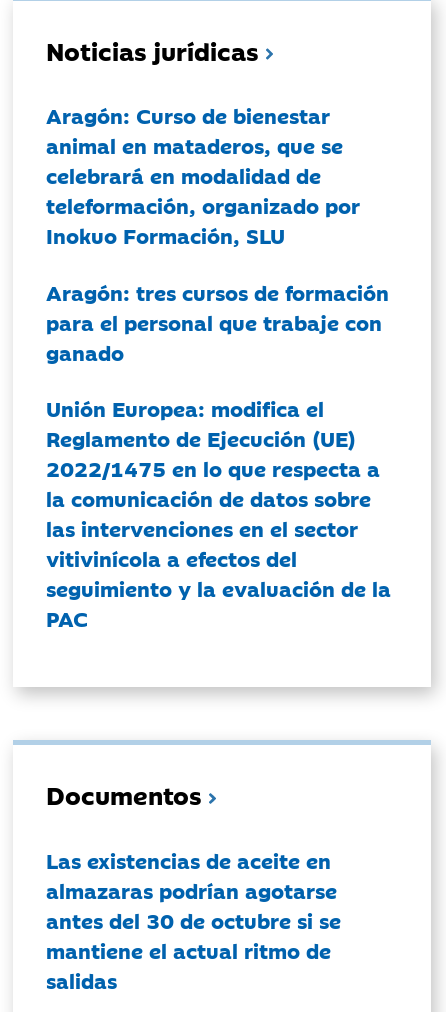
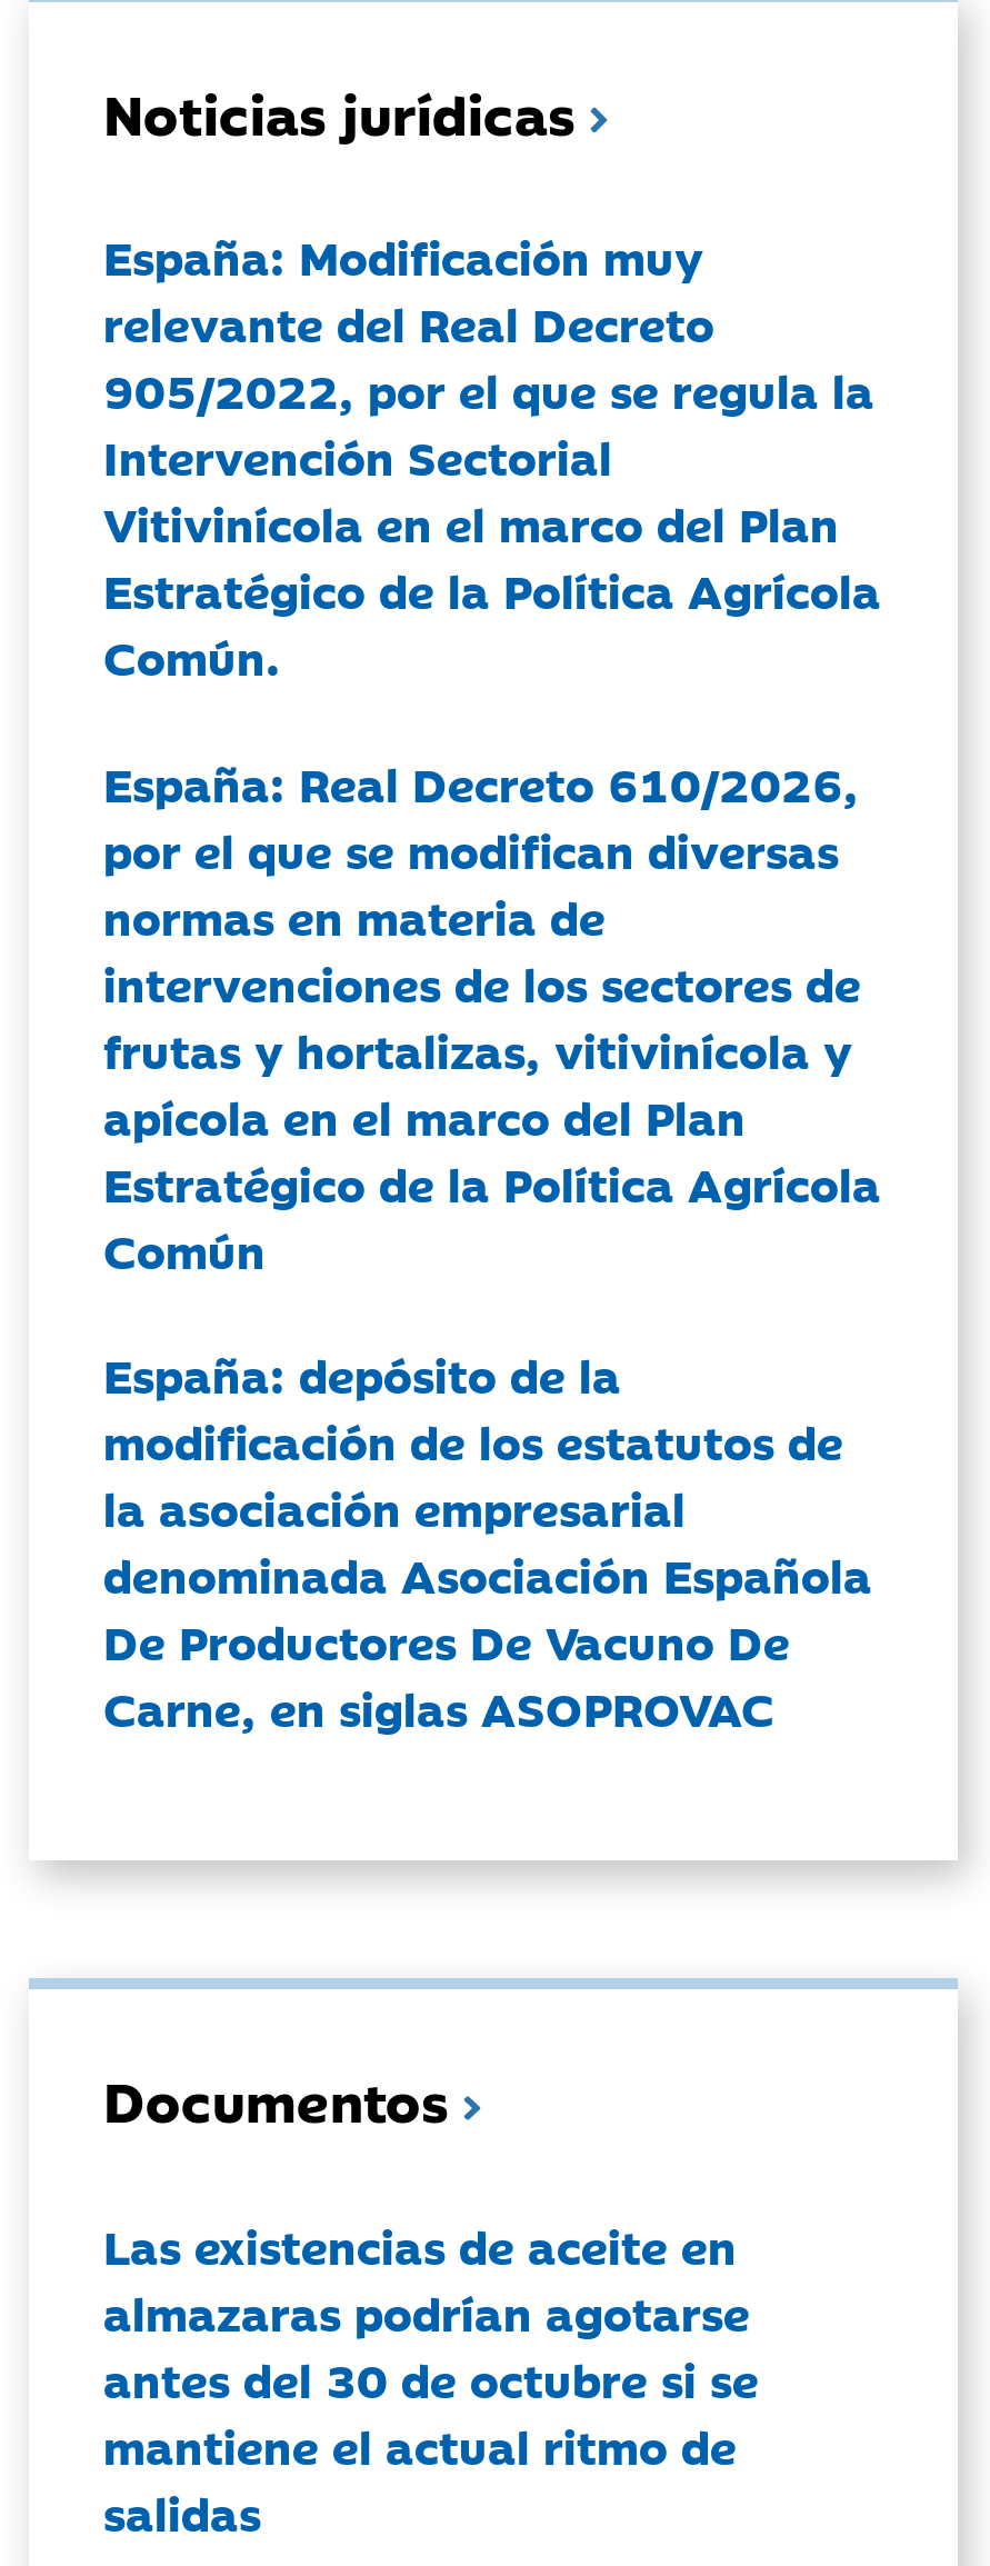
[46,100,360,250] Aragón: Curso de bienestar | animal en mataderos, que se | celebrará en modalidad de | teleformación, organizado por | Inokuo Formación, SLU -> [103,223,881,689] España: Modificación muy | relevante del Real Decreto | 905/2022, por el que se regula la | Intervención Sectorial | Vitivinícola en el marco del Plan | Estratégico de la Política Agrícola | Común.
[46,277,389,367] Aragón: tres cursos de formación | para el personal que trabaje con | ganado -> [103,749,881,1282] España: Real Decreto 610/2026, | por el que se modifican diversas | normas en materia de | intervenciones de los sectores de | frutas y hortalizas, vitivinícola y | apícola en el marco del Plan | Estratégico de la Política Agrícola | Común
[46,393,391,633] Unión Europea: modifica el | Reglamento de Ejecución (UE) | 2022/1475 en lo que respecta a | la comunicación de datos sobre | las intervenciones en el sector | vitivinícola a efectos del | seguimiento y la evaluación de la | PAC -> [103,1341,872,1741] España: depósito de la | modificación de los estatutos de | la asociación empresarial | denominada Asociación Española | De Productores De Vacuno De | Carne, en siglas ASOPROVAC

